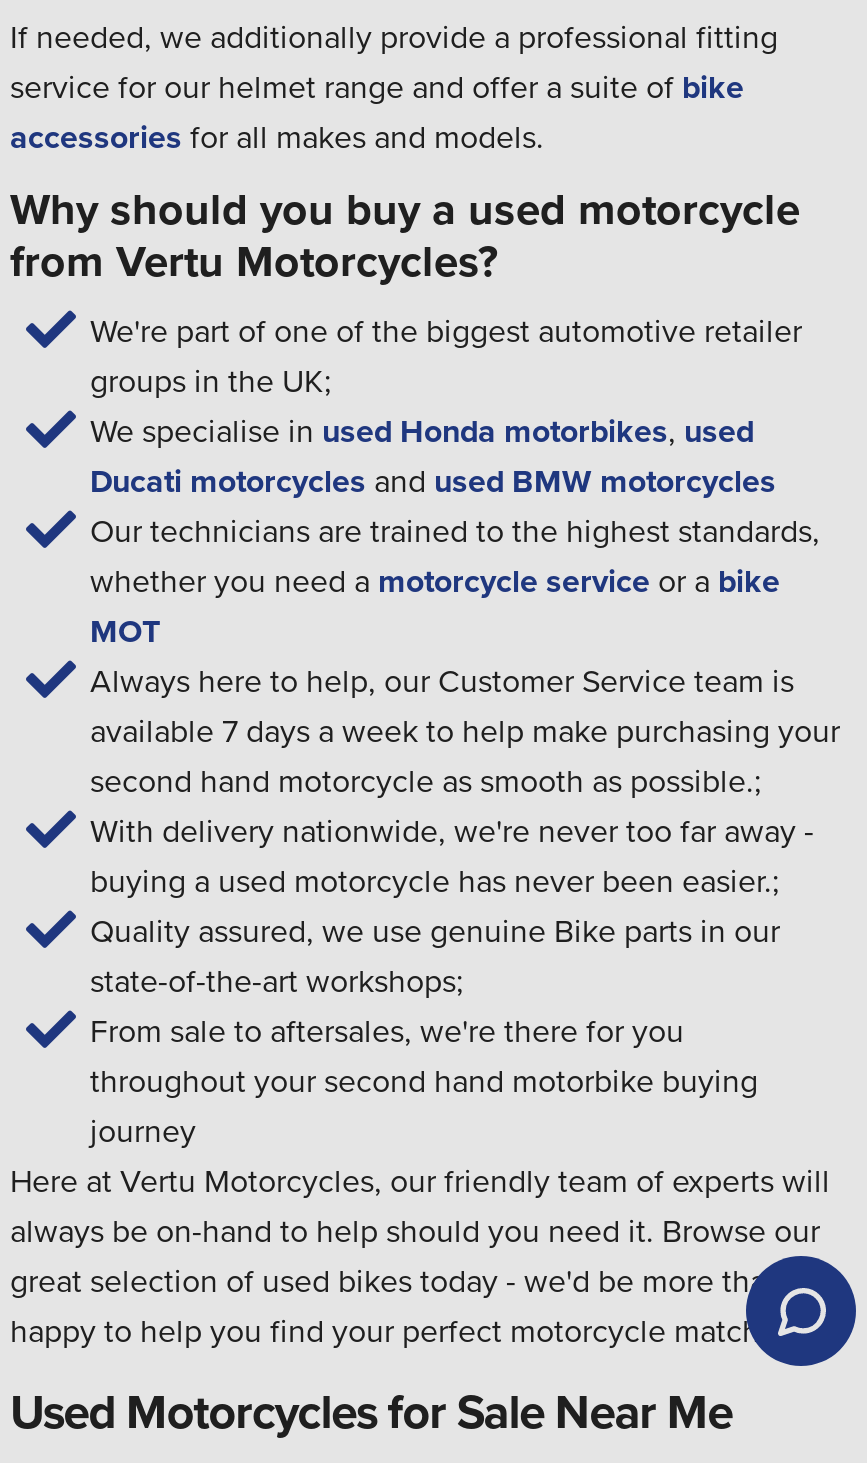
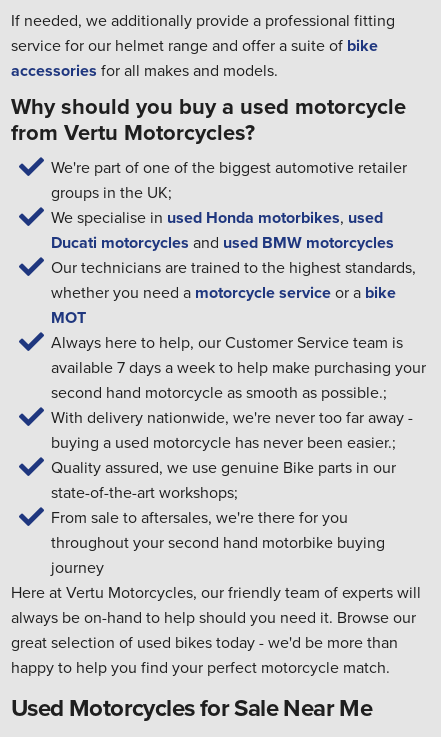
[770,1258,858,1368] [image] -> none

